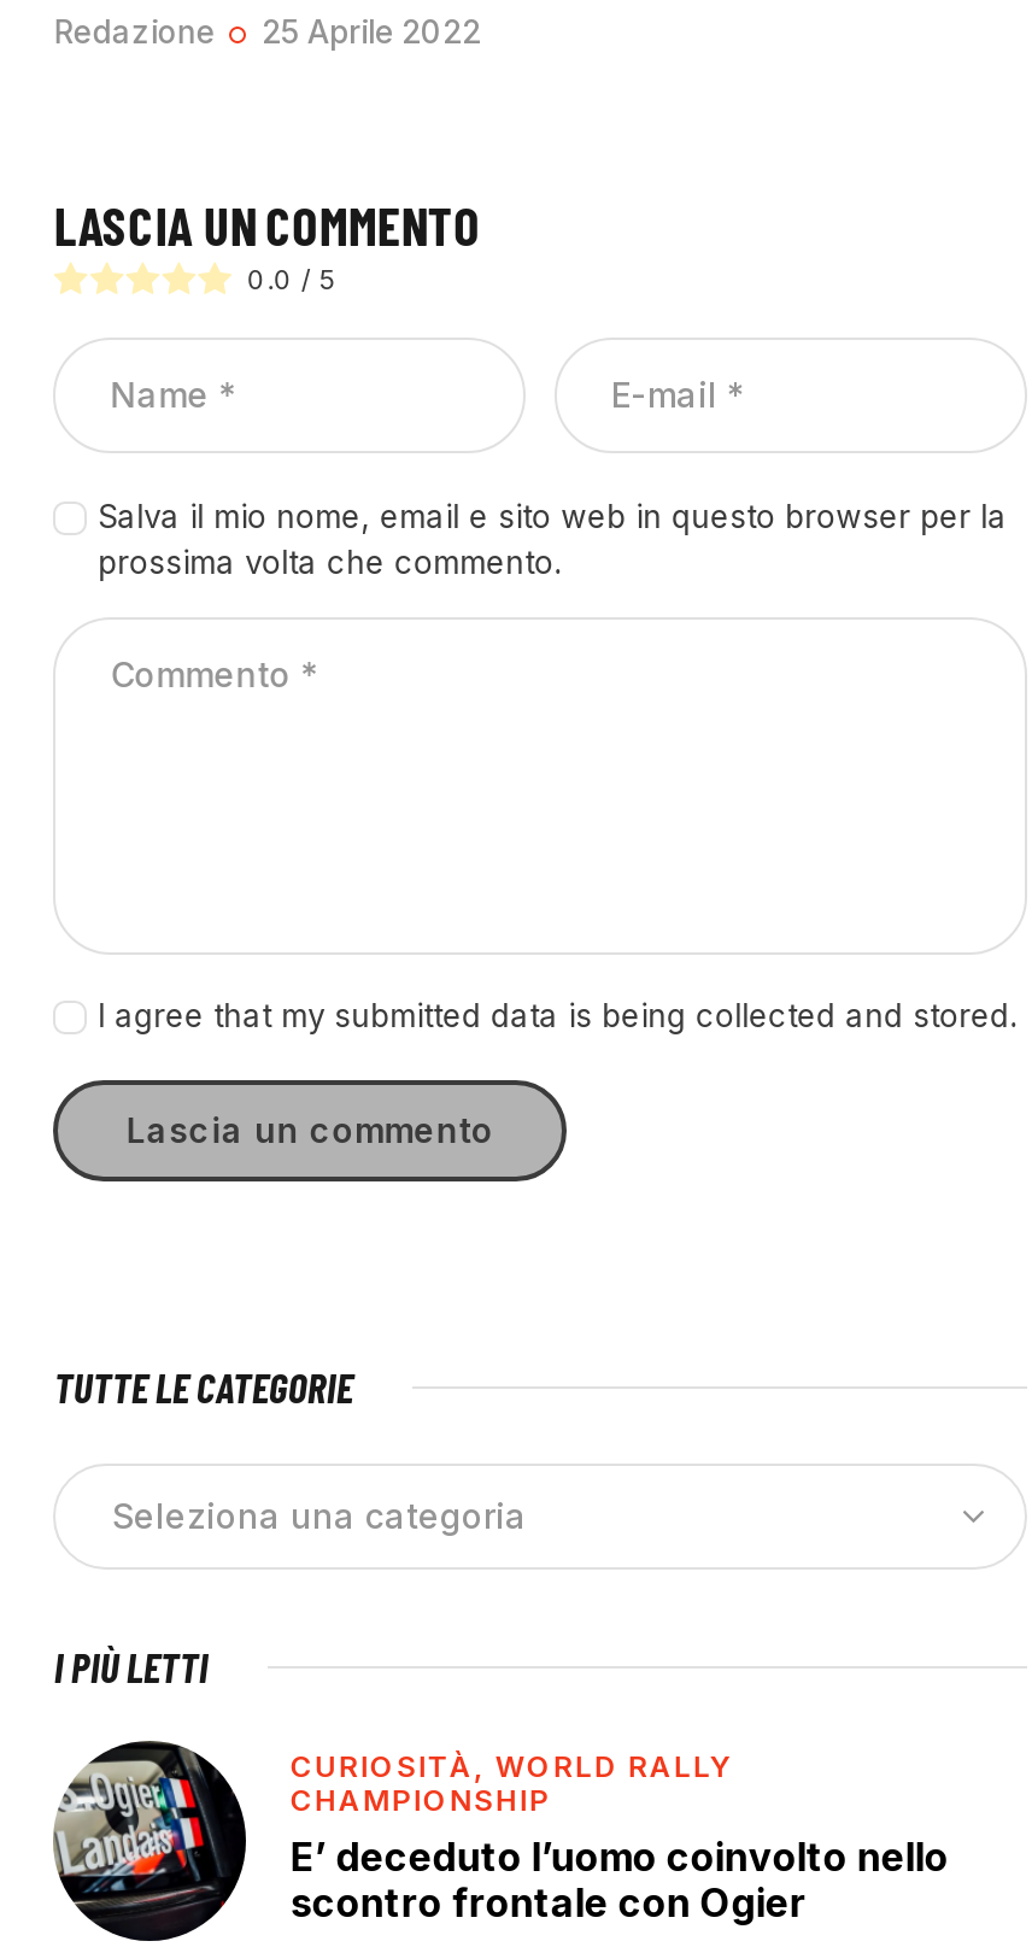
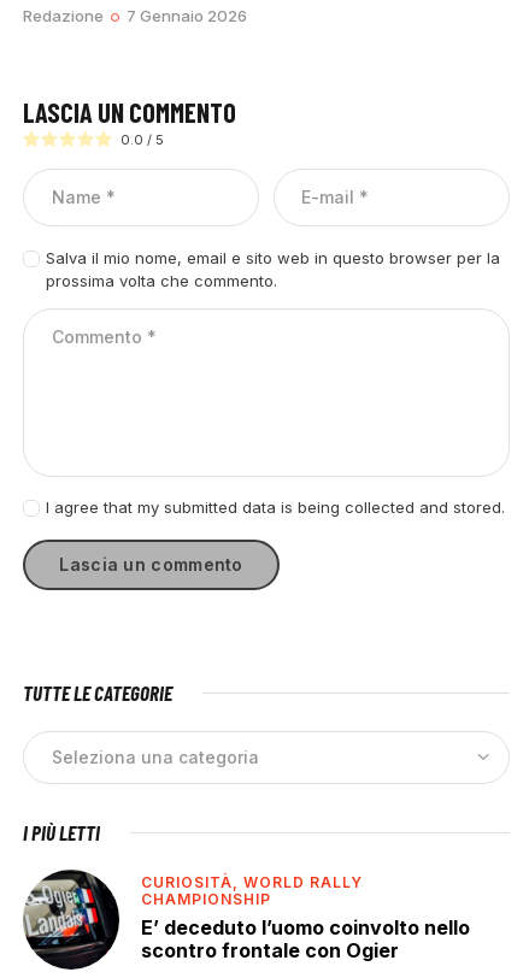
[54,13,481,51] Redazione 25 Aprile 2022 -> [23,6,248,26] Redazione 7 Gennaio 2026

